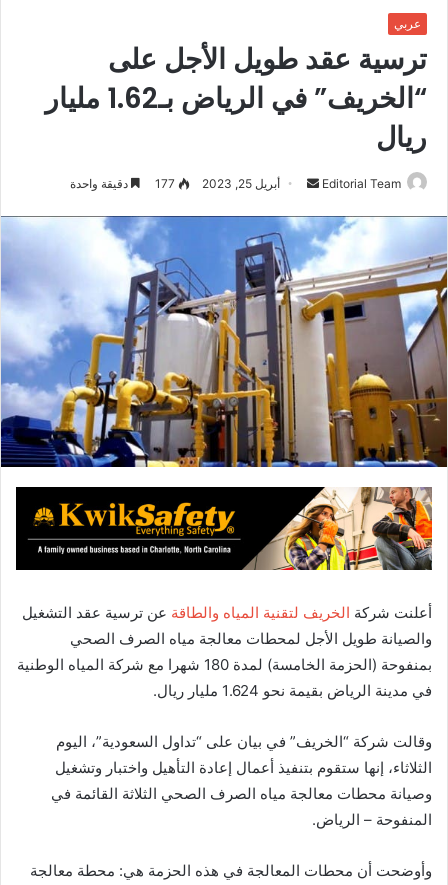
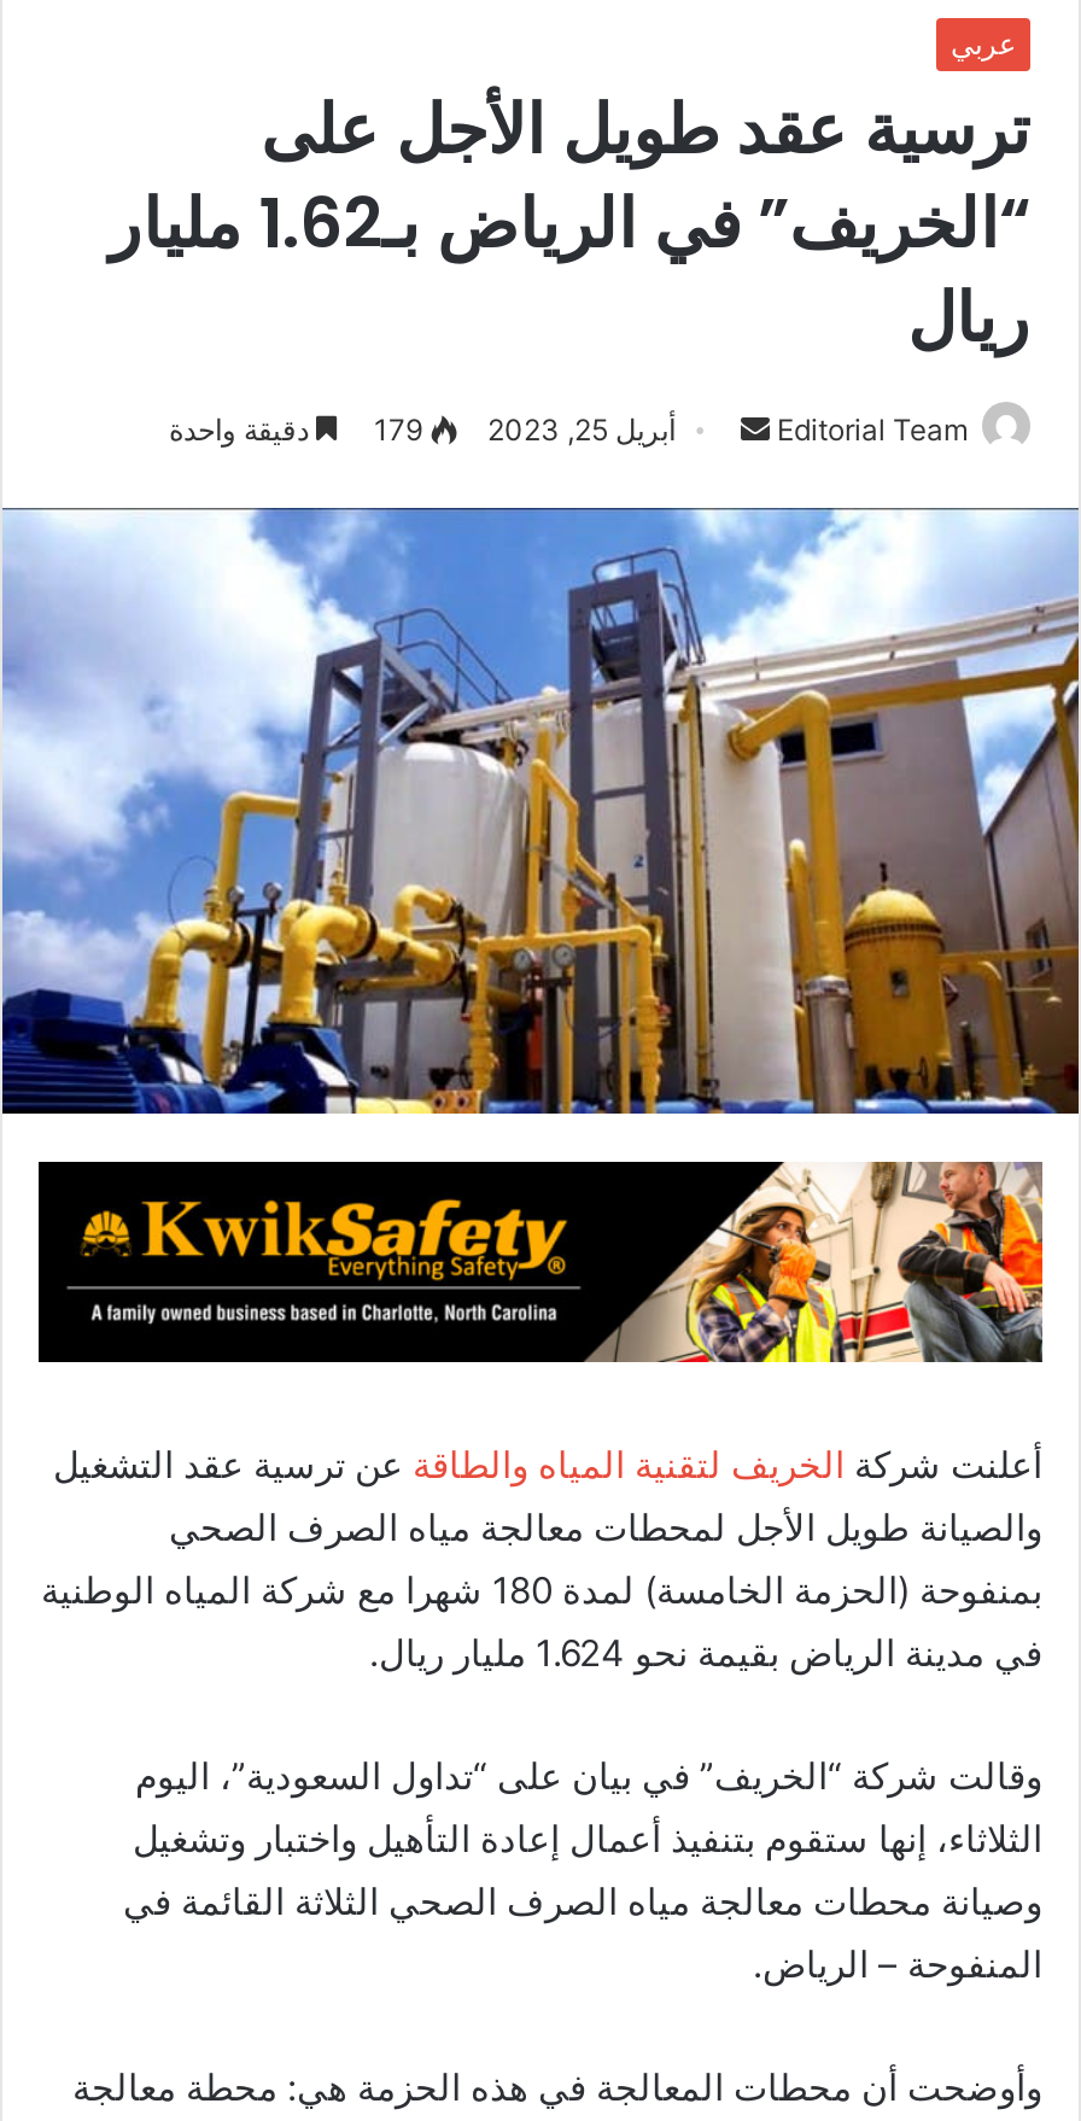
[70,176,175,191] 177 دقيقة واحدة -> [169,410,422,447] 179 دقيقة واحدة

